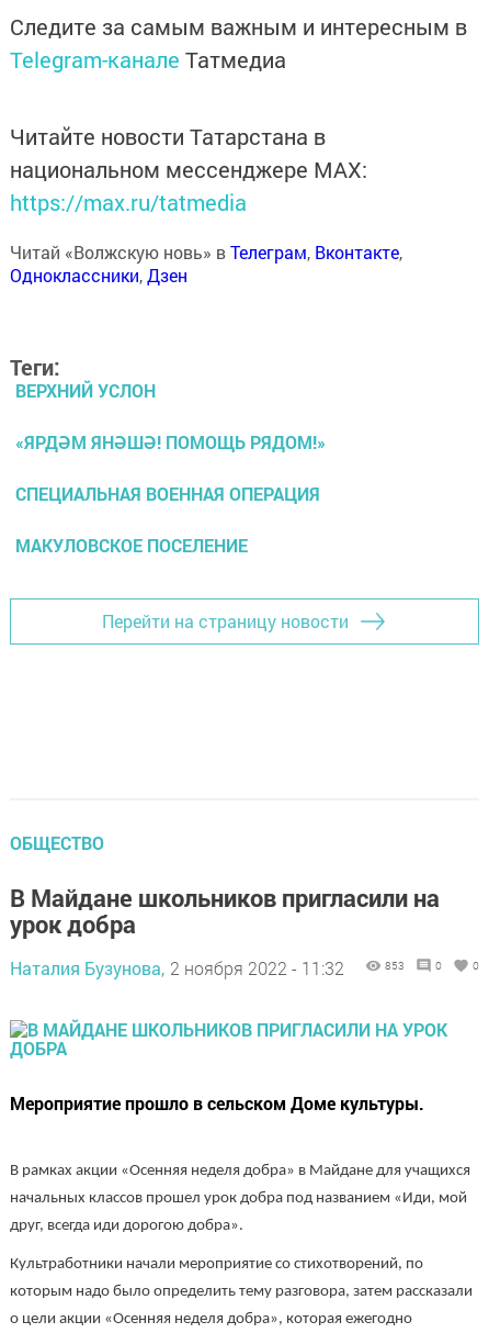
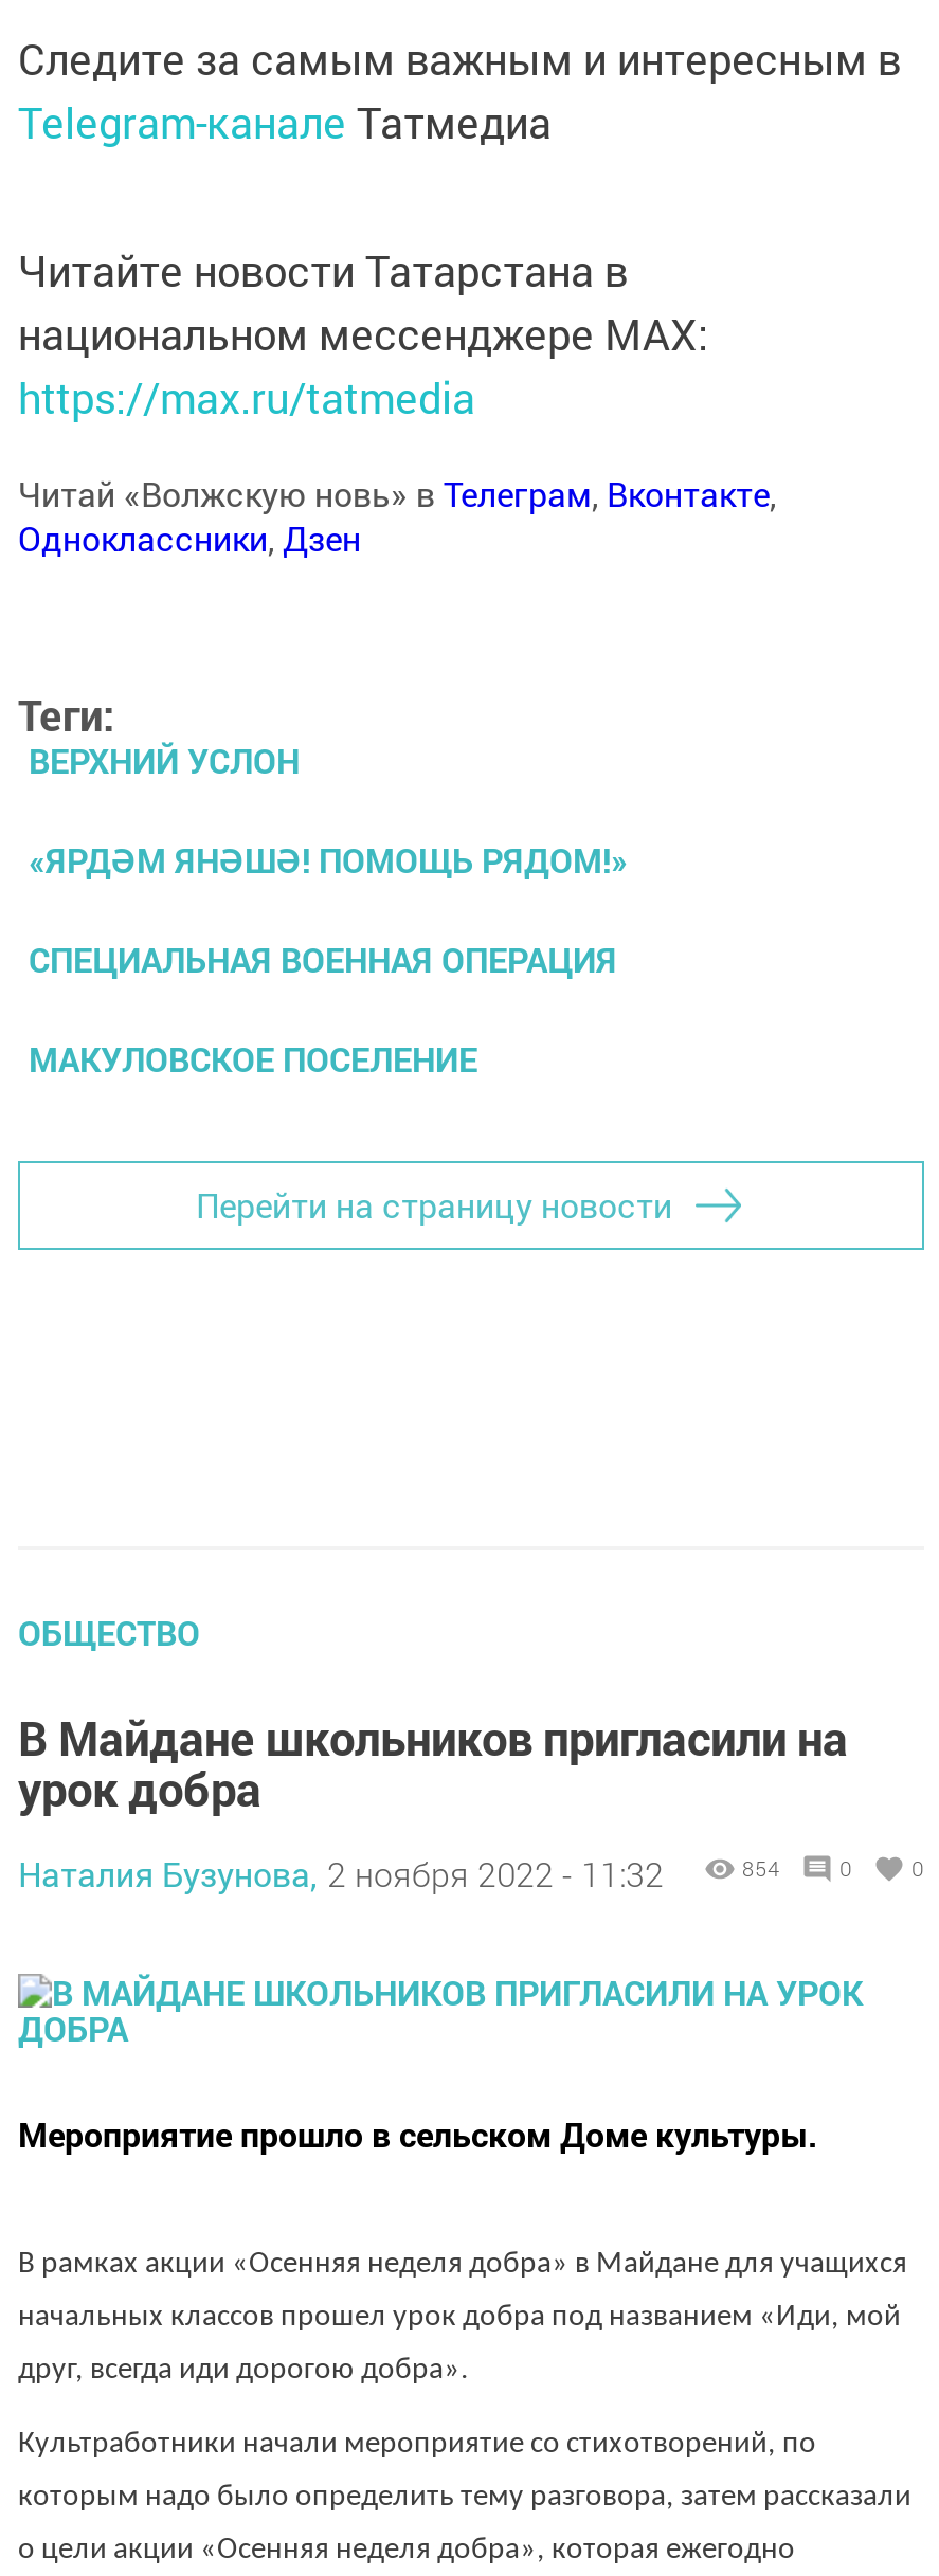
[385,958,405,973] 853 -> [742,1855,780,1882] 854

